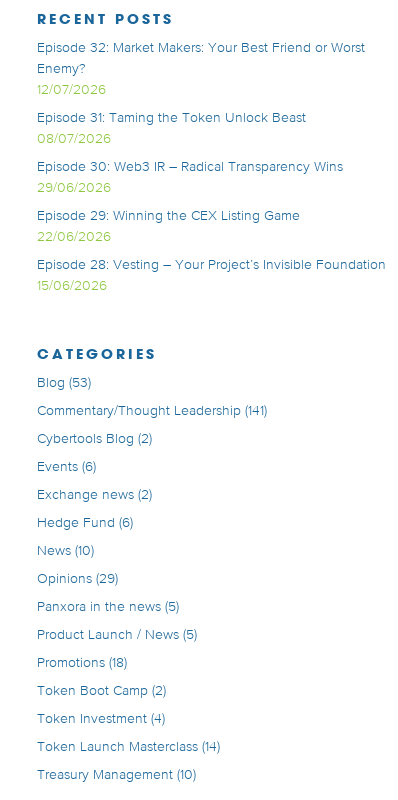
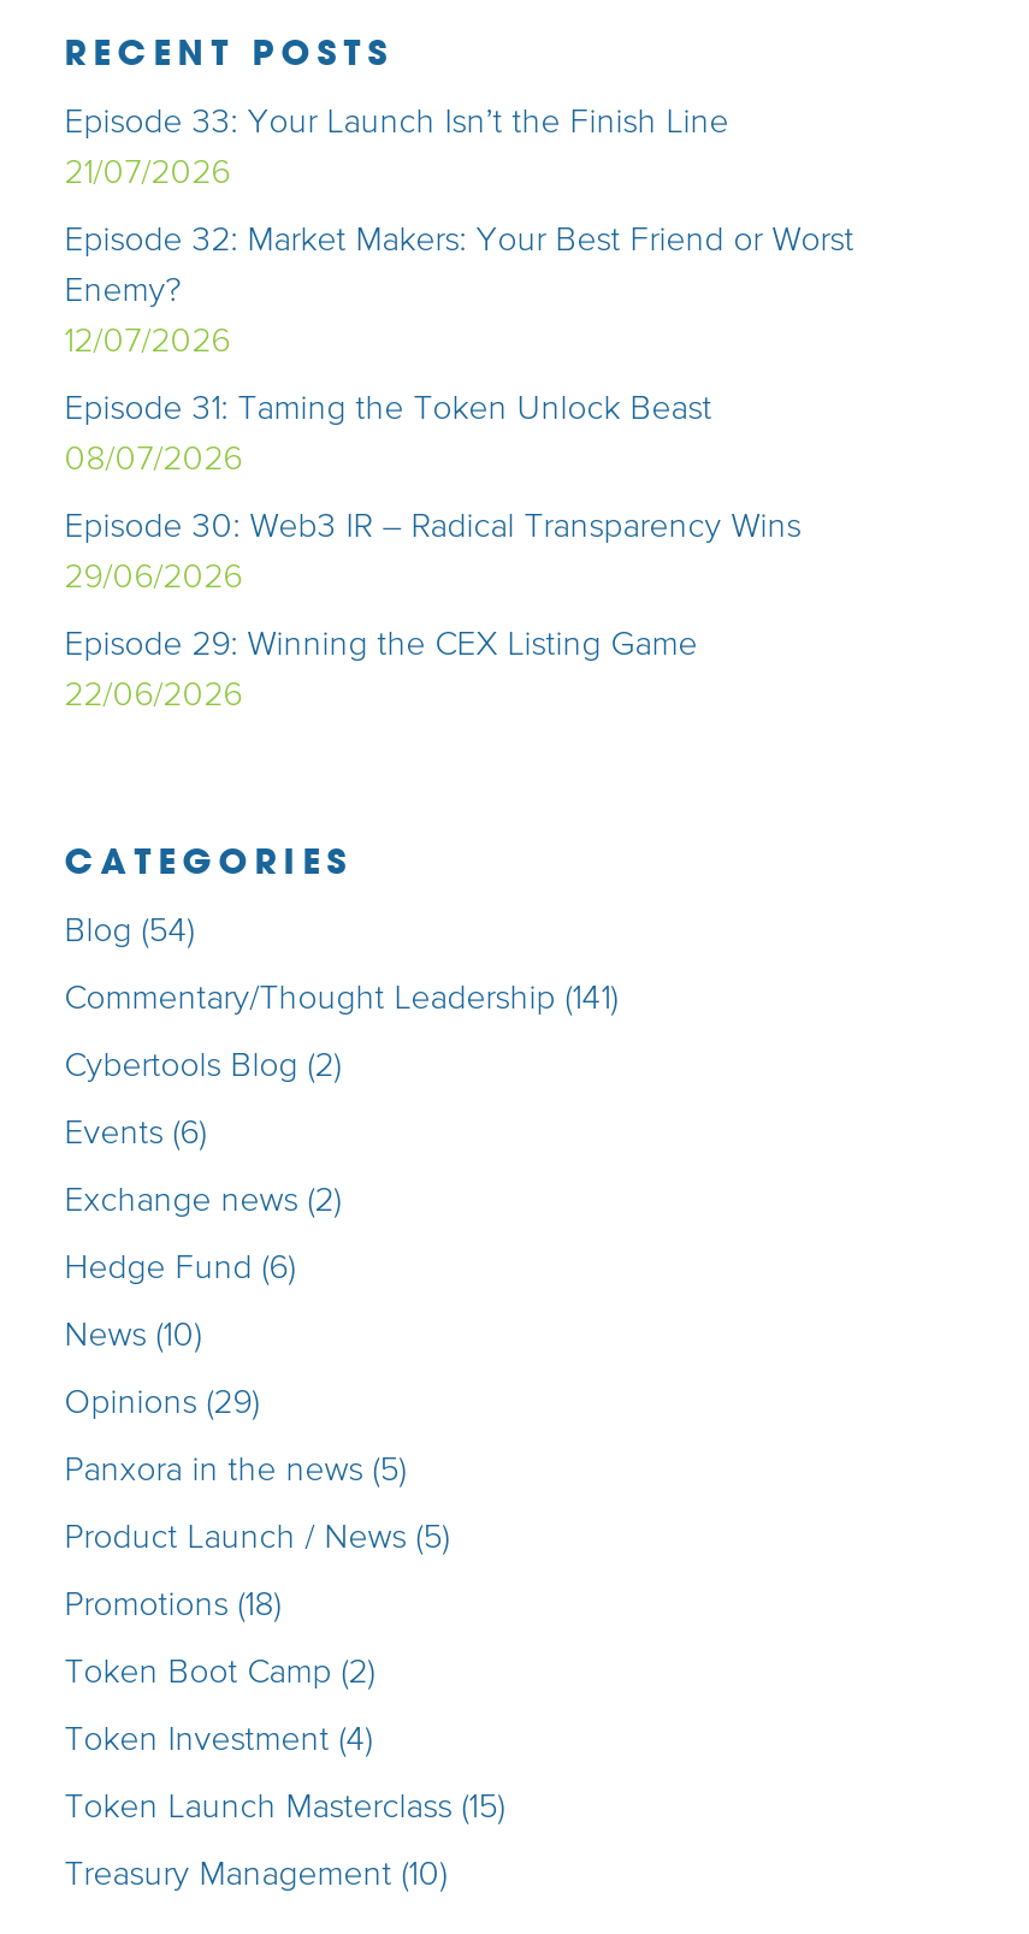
none -> [65,107,729,191] Episode 33: Your Launch Isn’t the Finish Line | 21/07/2026
moved [37,40,365,243] -> [65,225,854,714]: Episode 32: Market Makers: Your Best Friend or Worst | Enemy? | 12/07/2026 | ... | Episode 29: Winning the CEX Listing Game | 22/06/2026
[37,257,386,292] Episode 28: Vesting – Your Project’s Invisible Foundation | 15/06/2026 -> none
[37,376,91,390] Blog (53) -> [65,914,194,948] Blog (54)
[37,740,220,754] Token Launch Masterclass (14) -> [65,1790,505,1824] Token Launch Masterclass (15)

